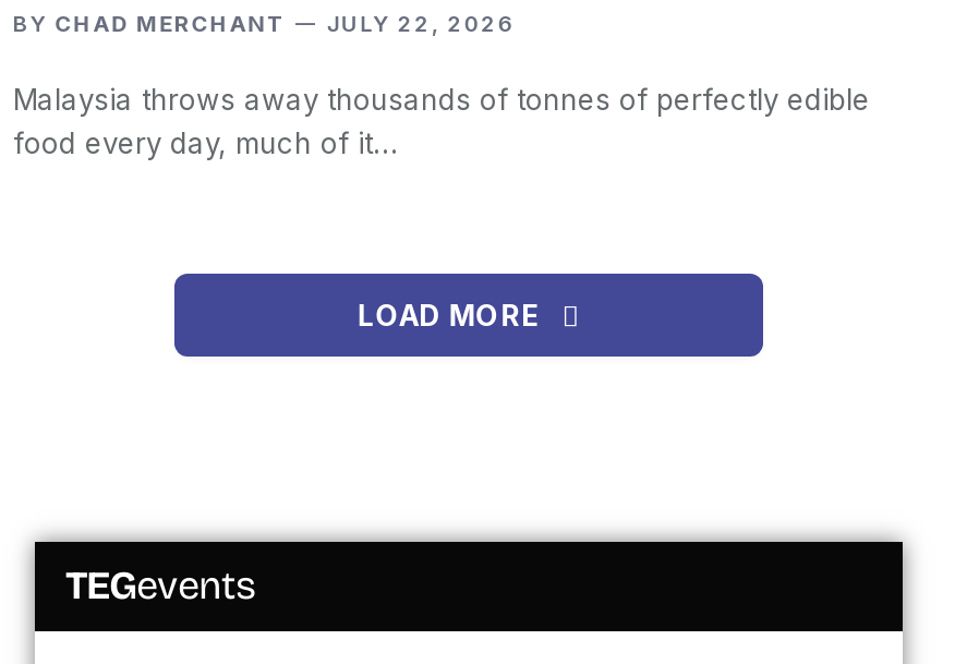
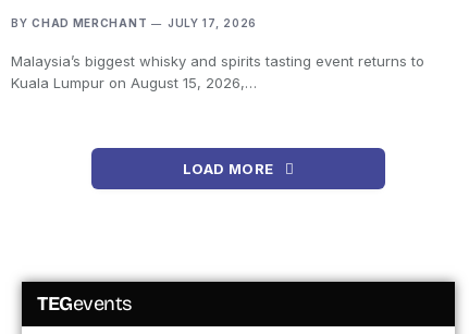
[13,10,515,36] BY CHAD MERCHANT JULY 22, 2026 -> [11,17,257,30] BY CHAD MERCHANT JULY 17, 2026
[13,82,870,161] Malaysia throws away thousands of tonnes of perfectly edible | food every day, much of it… -> [11,52,424,92] Malaysia’s biggest whisky and spirits tasting event returns to | Kuala Lumpur on August 15, 2026,…

